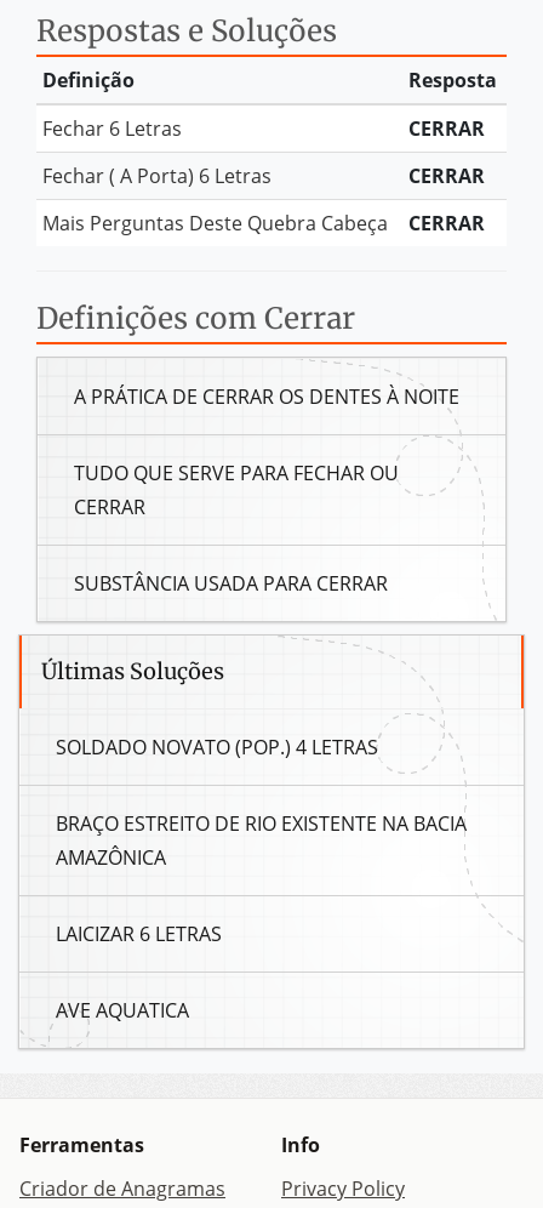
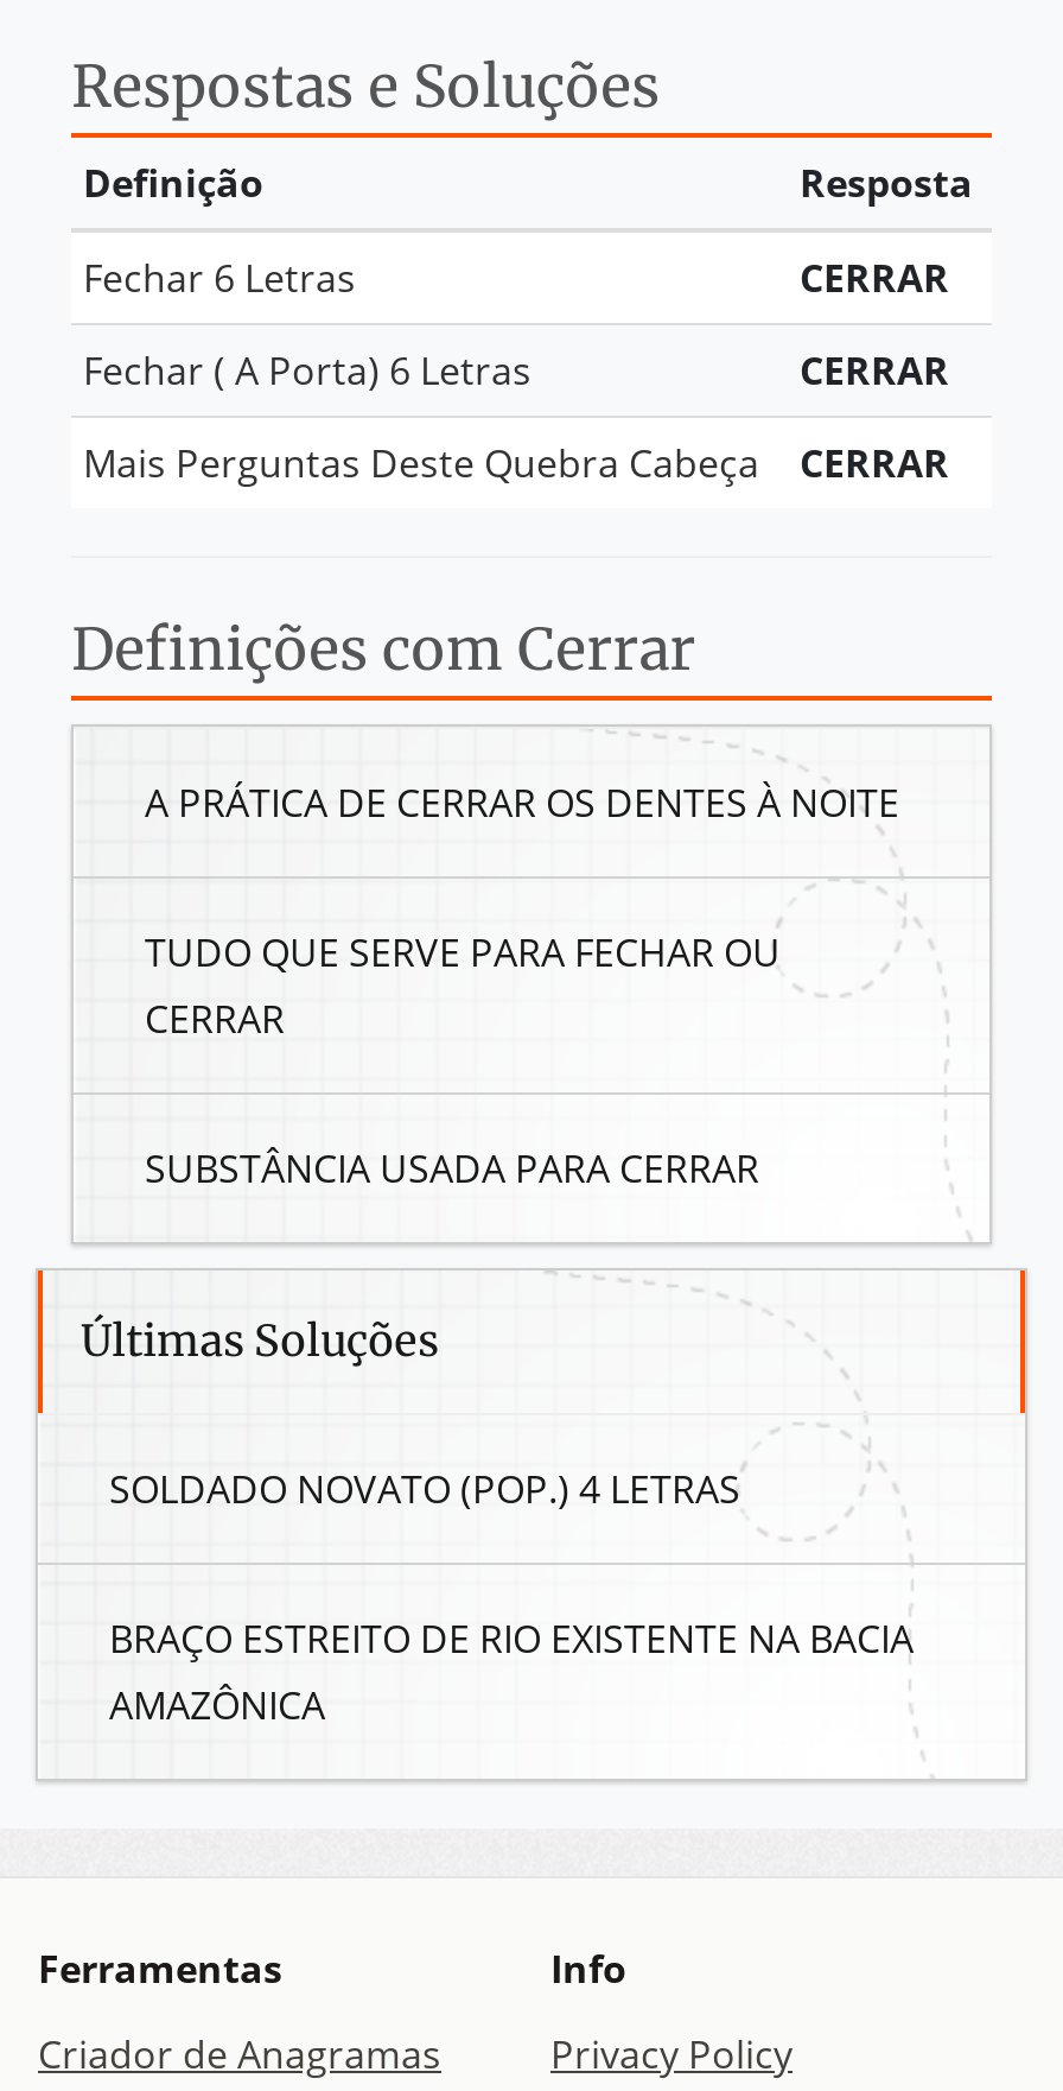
[56,921,222,1024] LAICIZAR 6 LETRAS | AVE AQUATICA -> none

